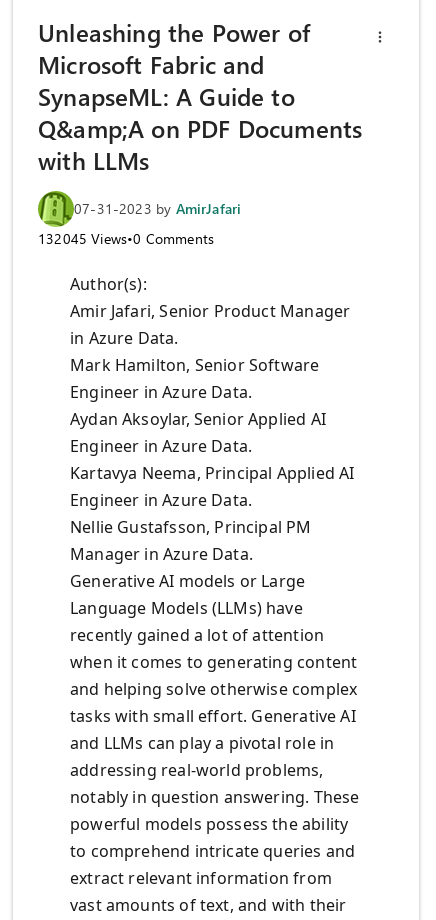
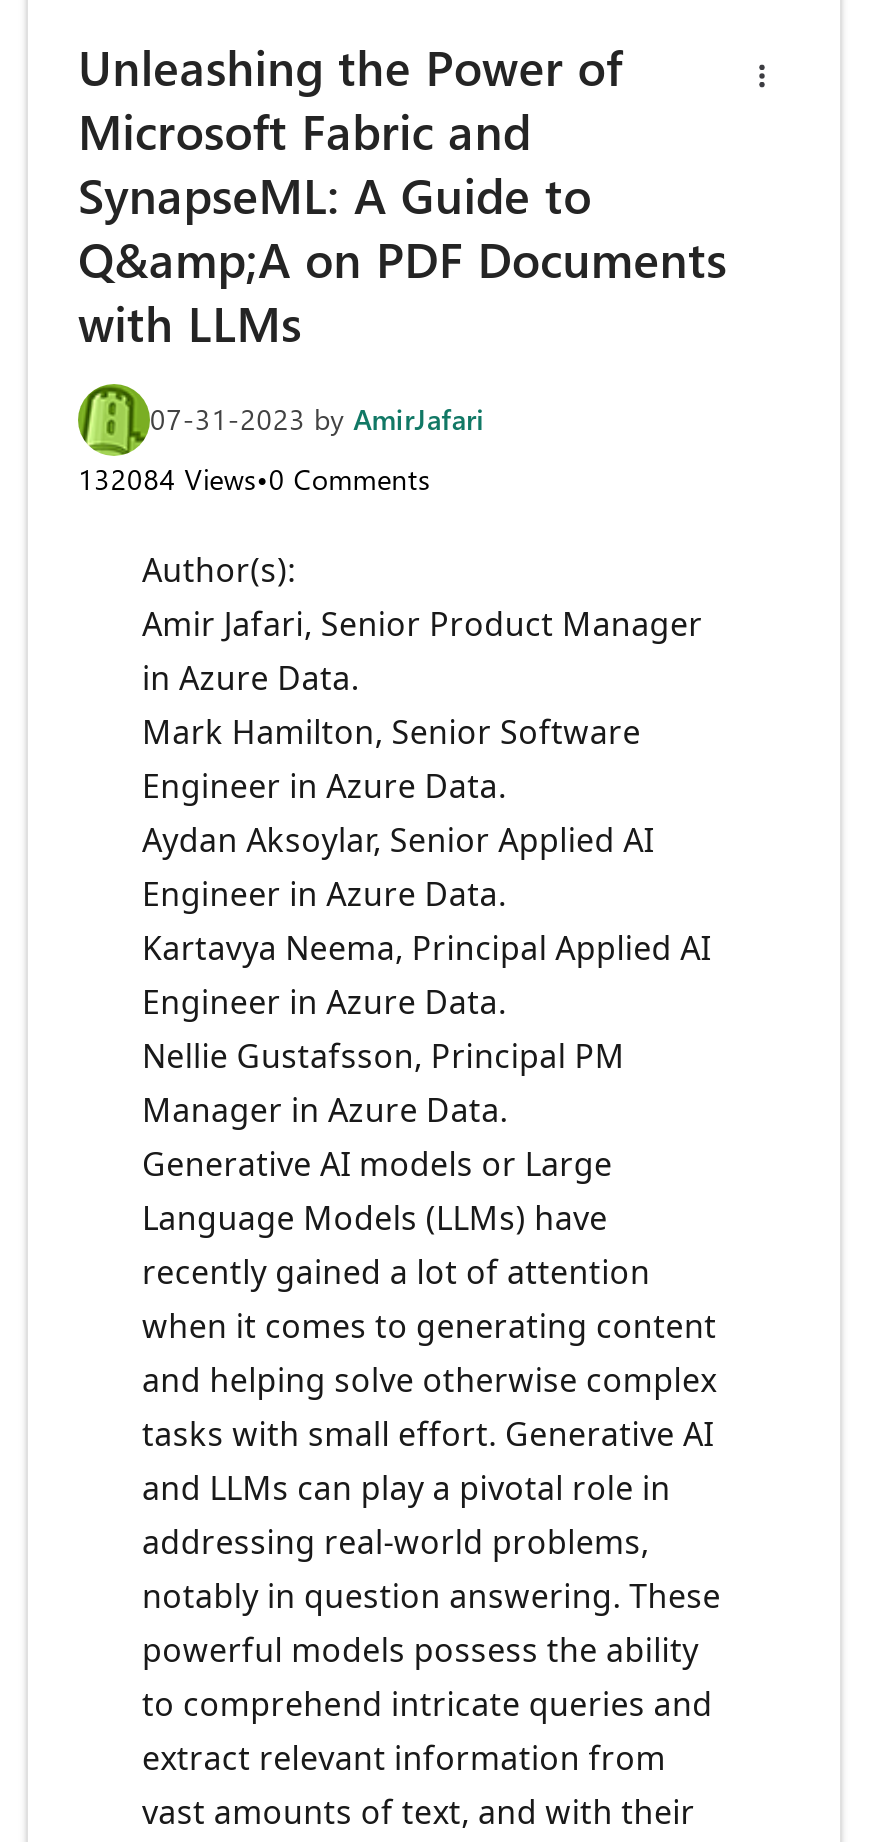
[38,229,214,248] 132045 Views•0 Comments -> [78,461,430,499] 132084 Views•0 Comments

